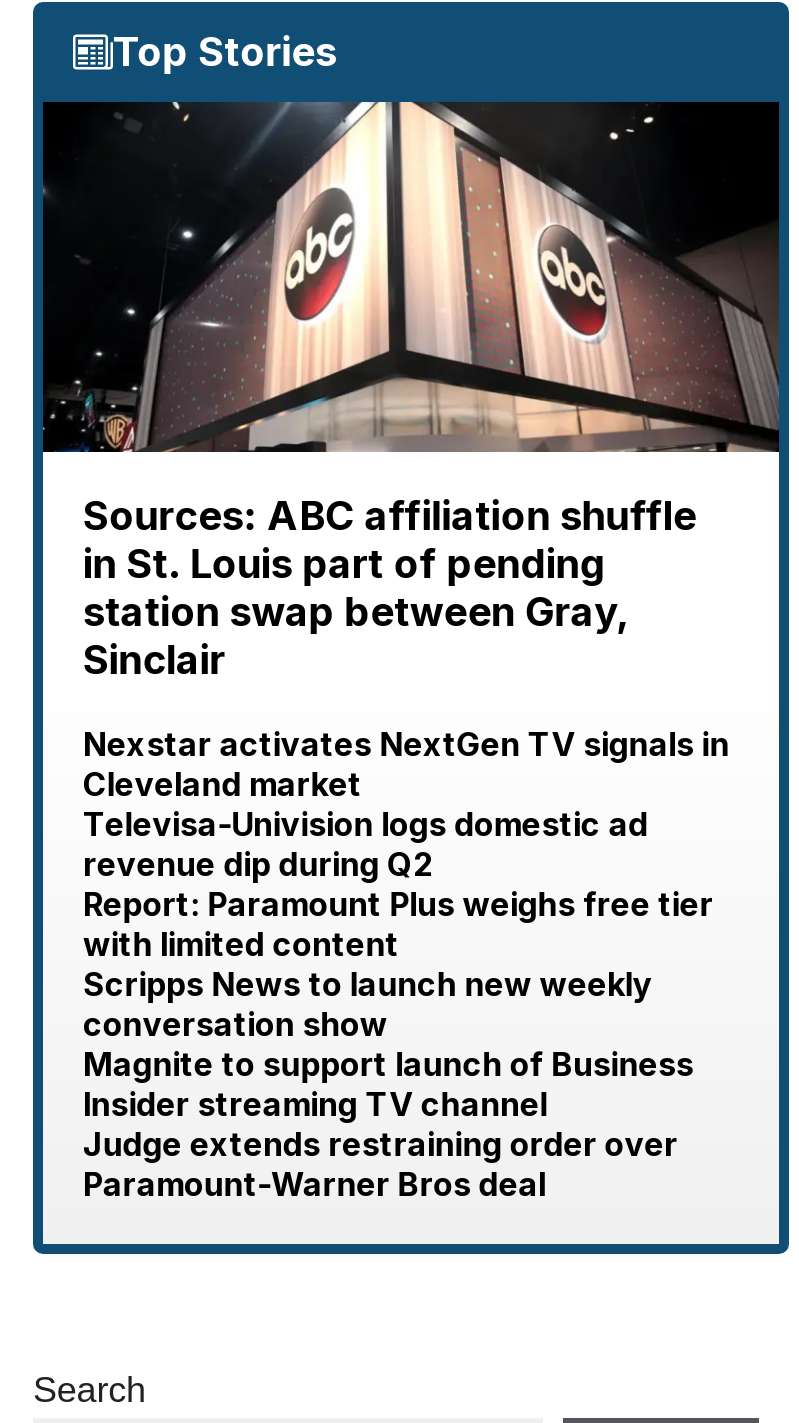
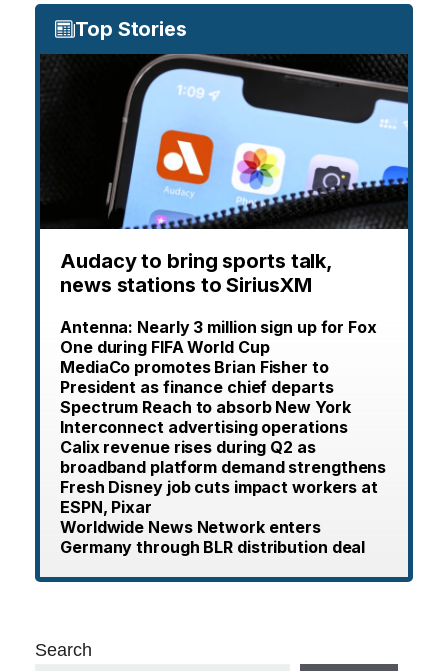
[43,102,781,684] [image] | Sources: ABC affiliation shuffle | in St. Louis part of pending | station swap between Gray, | Sinclair -> [60,53,409,297] [image] | Audacy to bring sports talk, | news stations to SiriusXM
[83,724,729,1204] Nexstar activates NextGen TV signals in | Cleveland market | Televisa-Univision logs domestic ad | revenue dip during Q2 | Report: Paramount Plus weighs free tier | with limited content | Scripps News to launch new weekly | conversation show | Magnite to support launch of Business | Insider streaming TV channel | Judge extends restraining order over | Paramount-Warner Bros deal -> [60,317,386,557] Antenna: Nearly 3 million sign up for Fox | One during FIFA World Cup | MediaCo promotes Brian Fisher to | President as finance chief departs | Spectrum Reach to absorb New York | Interconnect advertising operations | Calix revenue rises during Q2 as | broadband platform demand strengthens | Fresh Disney job cuts impact workers at | ESPN, Pixar | Worldwide News Network enters | Germany through BLR distribution deal

